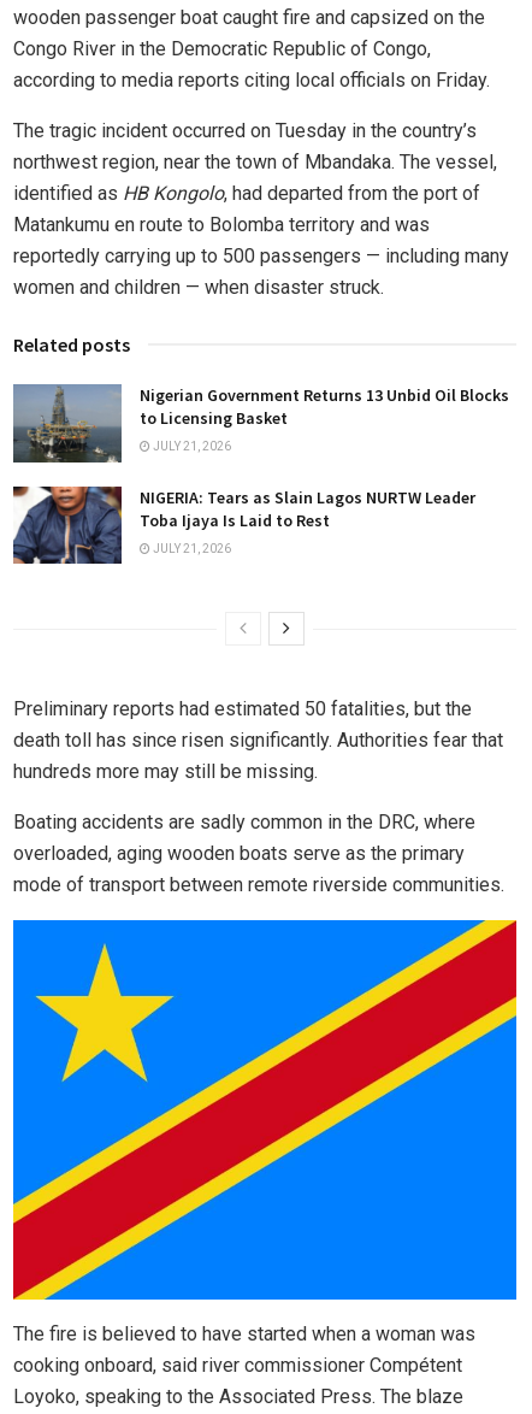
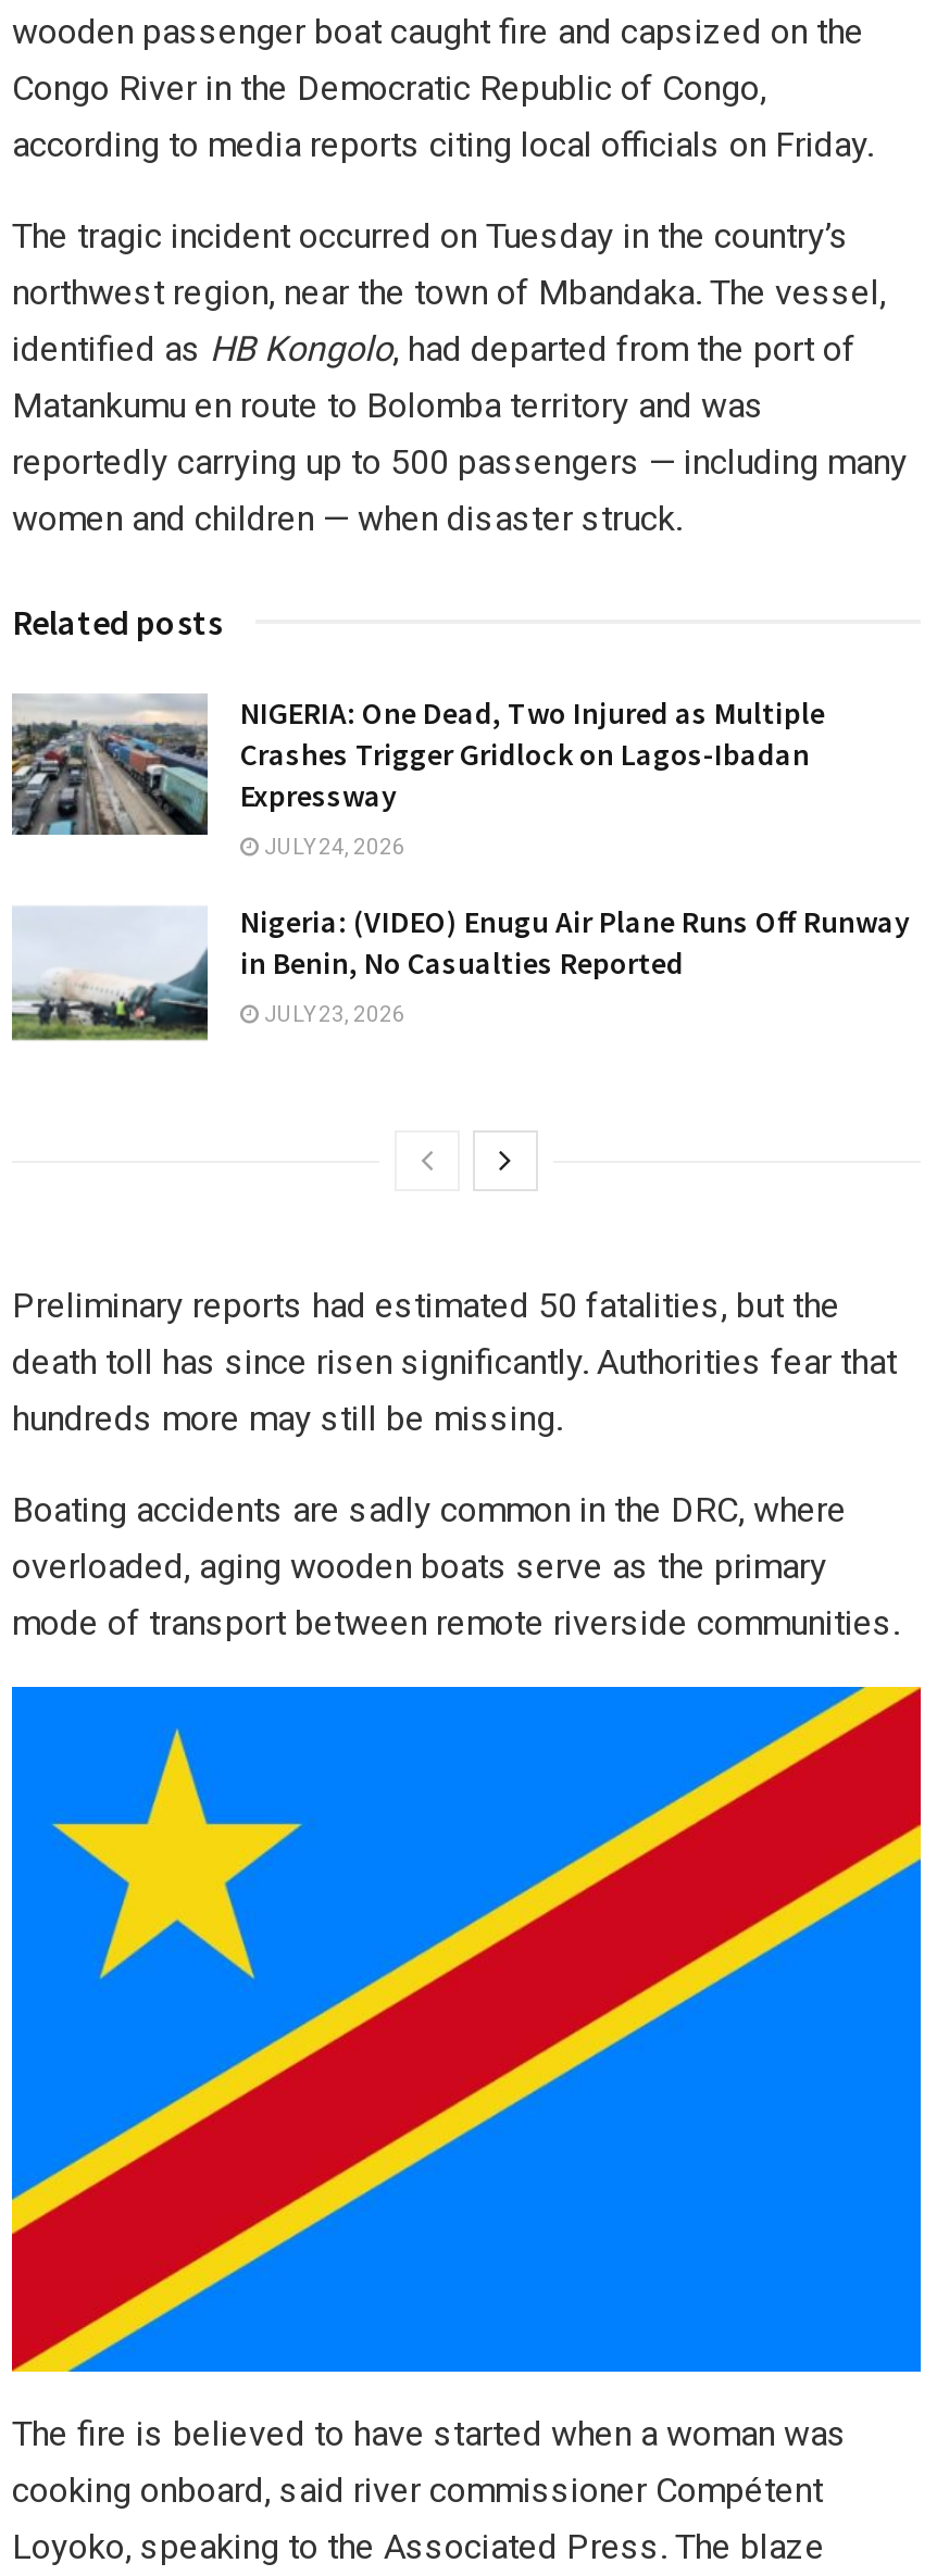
[13,384,509,464] [image] | Nigerian Government Returns 13 Unbid Oil Blocks | to Licensing Basket -> [12,694,825,837] [image] | NIGERIA: One Dead, Two Injured as Multiple | Crashes Trigger Gridlock on Lagos-Ibadan | Expressway
[150,440,231,453] JULY 21, 2026 -> [260,835,405,859] JULY 24, 2026
[12,485,475,565] [image] | NIGERIA: Tears as Slain Lagos NURTW Leader | Toba Ijaya Is Laid to Rest -> [12,903,910,1043] [image] | Nigeria: (VIDEO) Enugu Air Plane Runs Off Runway | in Benin, No Casualties Reported
[150,542,231,555] JULY 21, 2026 -> [260,1003,405,1027] JULY 23, 2026

